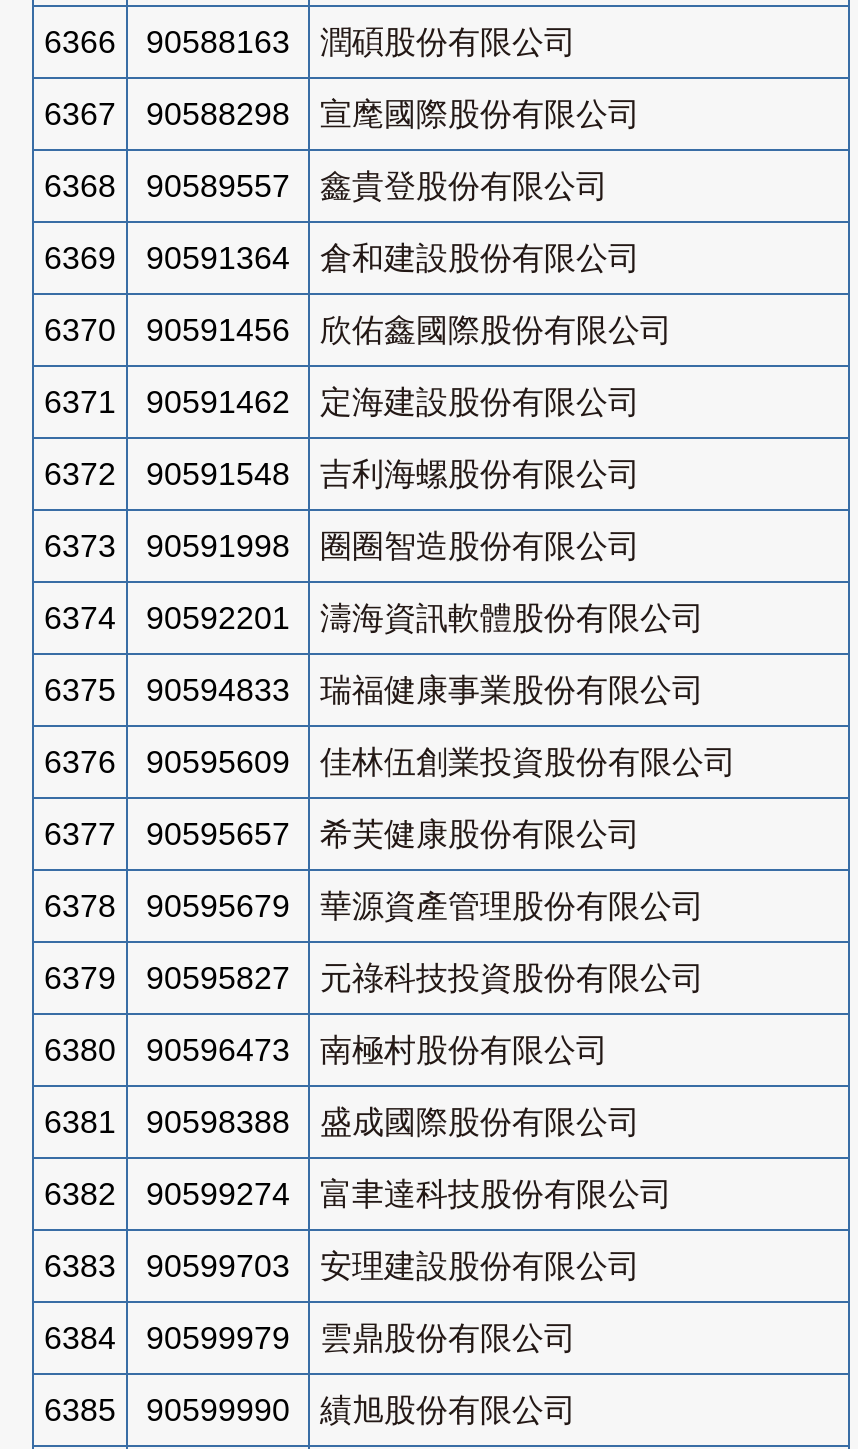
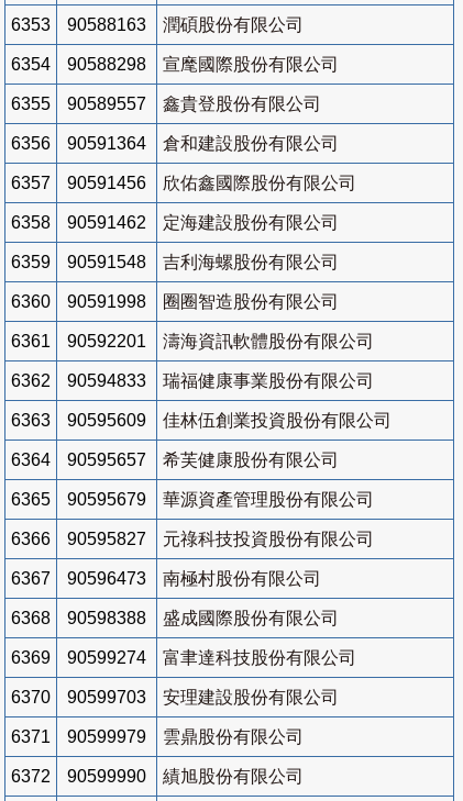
[44,25,576,59] 6366 90588163 潤碩股份有限公司 -> [11,15,304,34] 6353 90588163 潤碩股份有限公司
[44,97,640,131] 6367 90588298 宣麾國際股份有限公司 -> [11,55,339,74] 6354 90588298 宣麾國際股份有限公司
[44,169,608,203] 6368 90589557 鑫貴登股份有限公司 -> [11,94,321,113] 6355 90589557 鑫貴登股份有限公司
[44,241,640,275] 6369 90591364 倉和建設股份有限公司 -> [11,134,339,153] 6356 90591364 倉和建設股份有限公司
[44,313,672,347] 6370 90591456 欣佑鑫國際股份有限公司 -> [11,173,356,192] 6357 90591456 欣佑鑫國際股份有限公司
[44,385,640,419] 6371 90591462 定海建設股份有限公司 -> [11,213,339,232] 6358 90591462 定海建設股份有限公司
[44,457,640,491] 6372 90591548 吉利海螺股份有限公司 -> [11,253,339,271] 6359 90591548 吉利海螺股份有限公司
[44,529,640,563] 6373 90591998 圈圈智造股份有限公司 -> [11,292,339,311] 6360 90591998 圈圈智造股份有限公司
[44,601,704,635] 6374 90592201 濤海資訊軟體股份有限公司 -> [11,332,374,350] 6361 90592201 濤海資訊軟體股份有限公司
[44,673,704,707] 6375 90594833 瑞福健康事業股份有限公司 -> [11,371,374,390] 6362 90594833 瑞福健康事業股份有限公司
[44,745,736,779] 6376 90595609 佳林伍創業投資股份有限公司 -> [11,411,392,430] 6363 90595609 佳林伍創業投資股份有限公司
[44,817,640,851] 6377 90595657 希芙健康股份有限公司 -> [11,450,339,469] 6364 90595657 希芙健康股份有限公司
[44,889,704,923] 6378 90595679 華源資產管理股份有限公司 -> [11,490,374,509] 6365 90595679 華源資產管理股份有限公司
[44,961,704,995] 6379 90595827 元祿科技投資股份有限公司 -> [11,529,374,548] 6366 90595827 元祿科技投資股份有限公司
[44,1033,608,1067] 6380 90596473 南極村股份有限公司 -> [11,569,321,588] 6367 90596473 南極村股份有限公司
[44,1105,640,1139] 6381 90598388 盛成國際股份有限公司 -> [11,609,339,627] 6368 90598388 盛成國際股份有限公司
[44,1177,672,1211] 6382 90599274 富聿達科技股份有限公司 -> [11,648,356,667] 6369 90599274 富聿達科技股份有限公司
[44,1249,640,1283] 6383 90599703 安理建設股份有限公司 -> [11,688,339,706] 6370 90599703 安理建設股份有限公司
[44,1321,576,1355] 6384 90599979 雲鼎股份有限公司 -> [11,727,304,746] 6371 90599979 雲鼎股份有限公司
[44,1393,576,1427] 6385 90599990 績旭股份有限公司 -> [11,767,304,786] 6372 90599990 績旭股份有限公司

